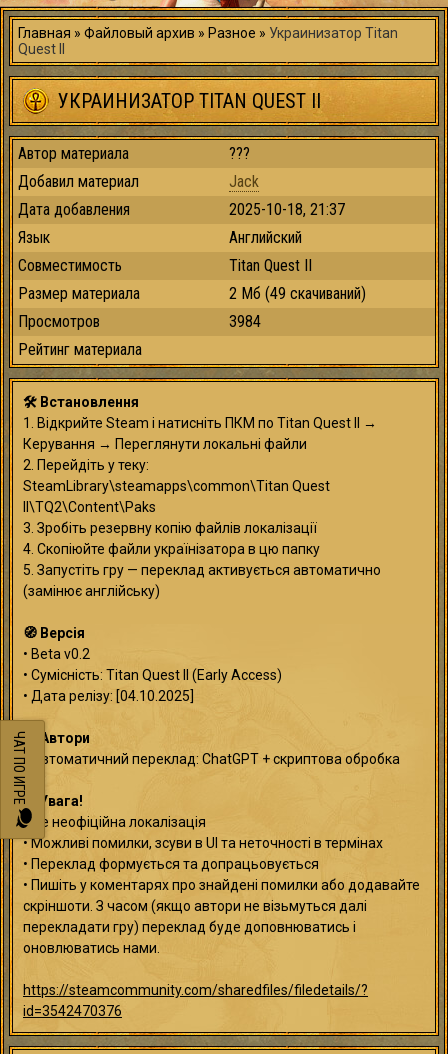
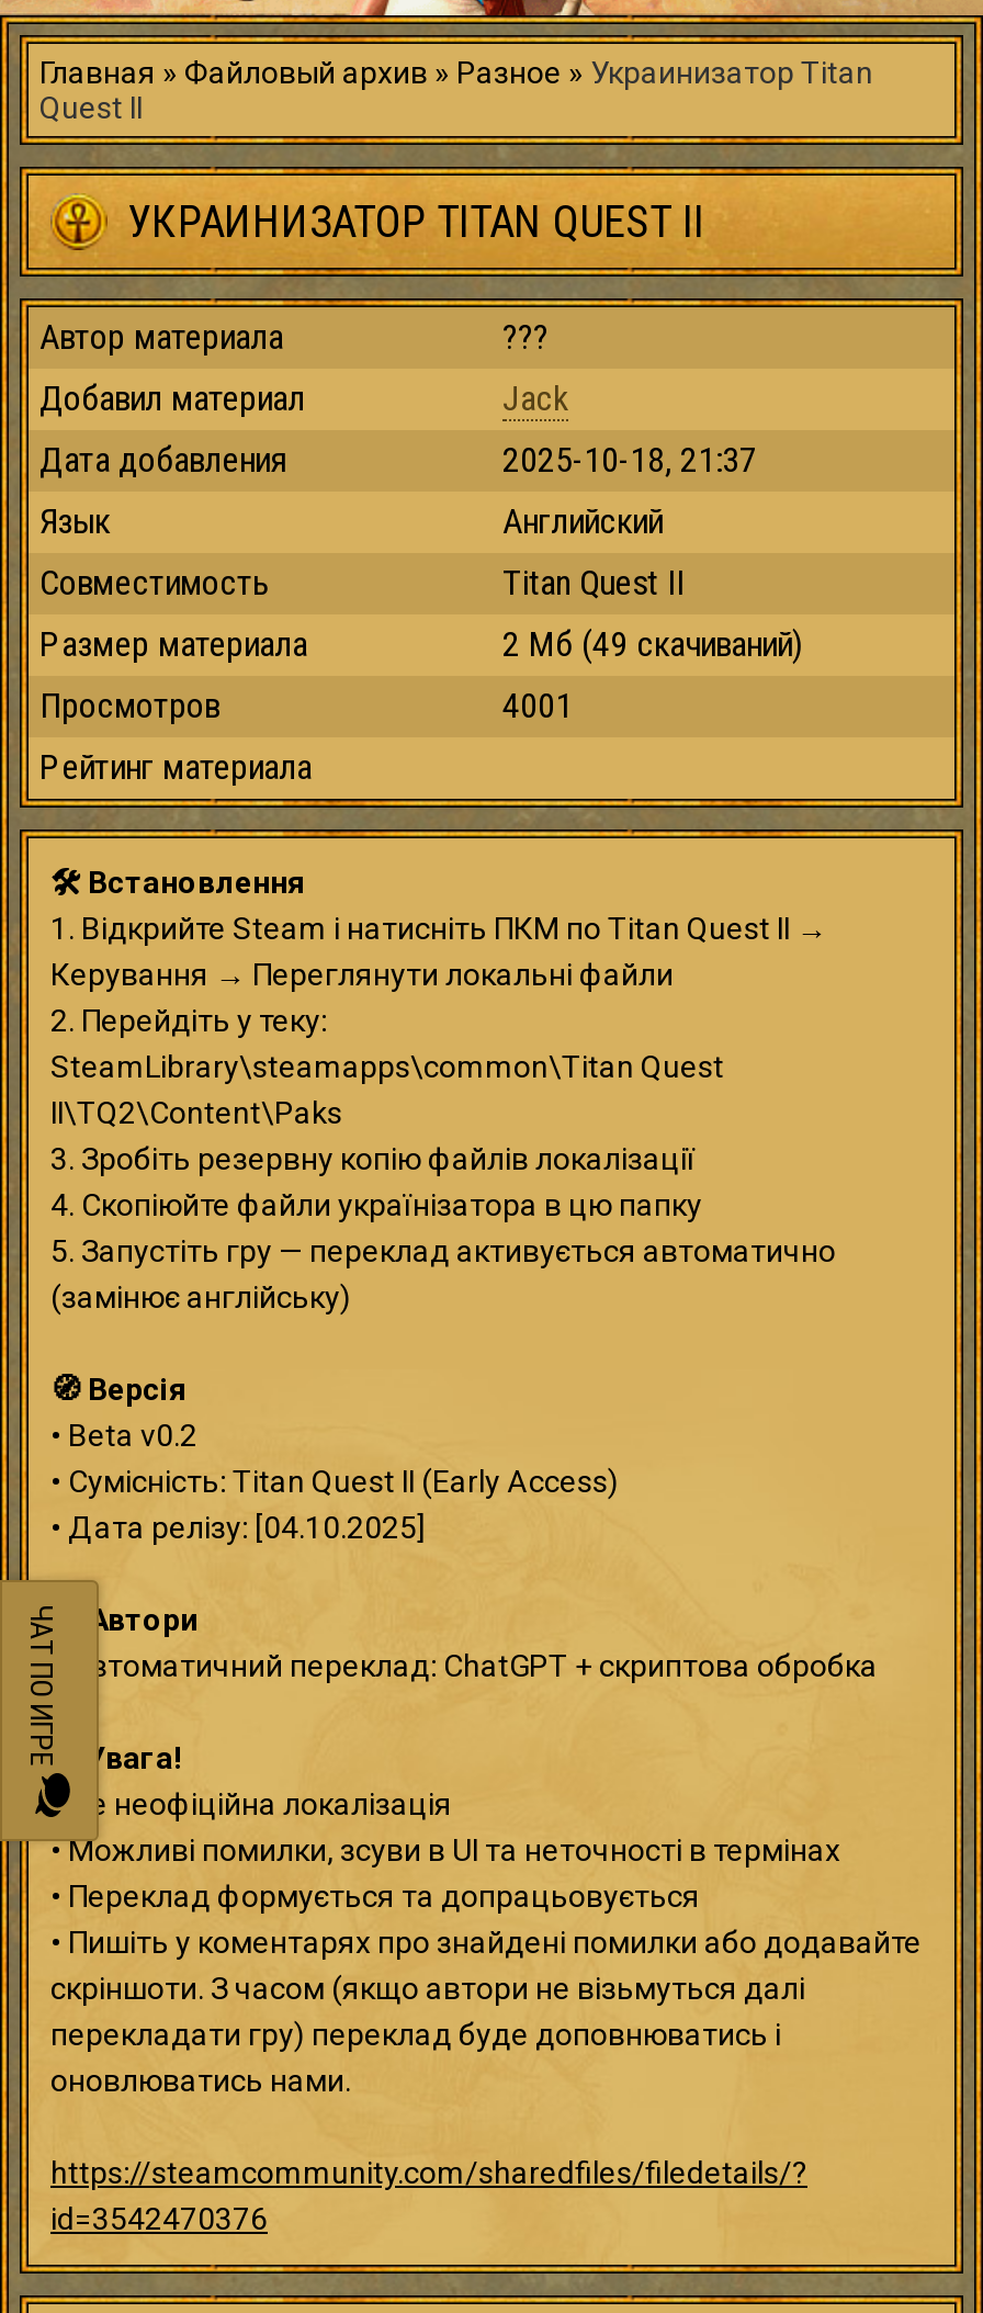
[229,312,261,331] 3984 -> [502,685,573,726] 4001

